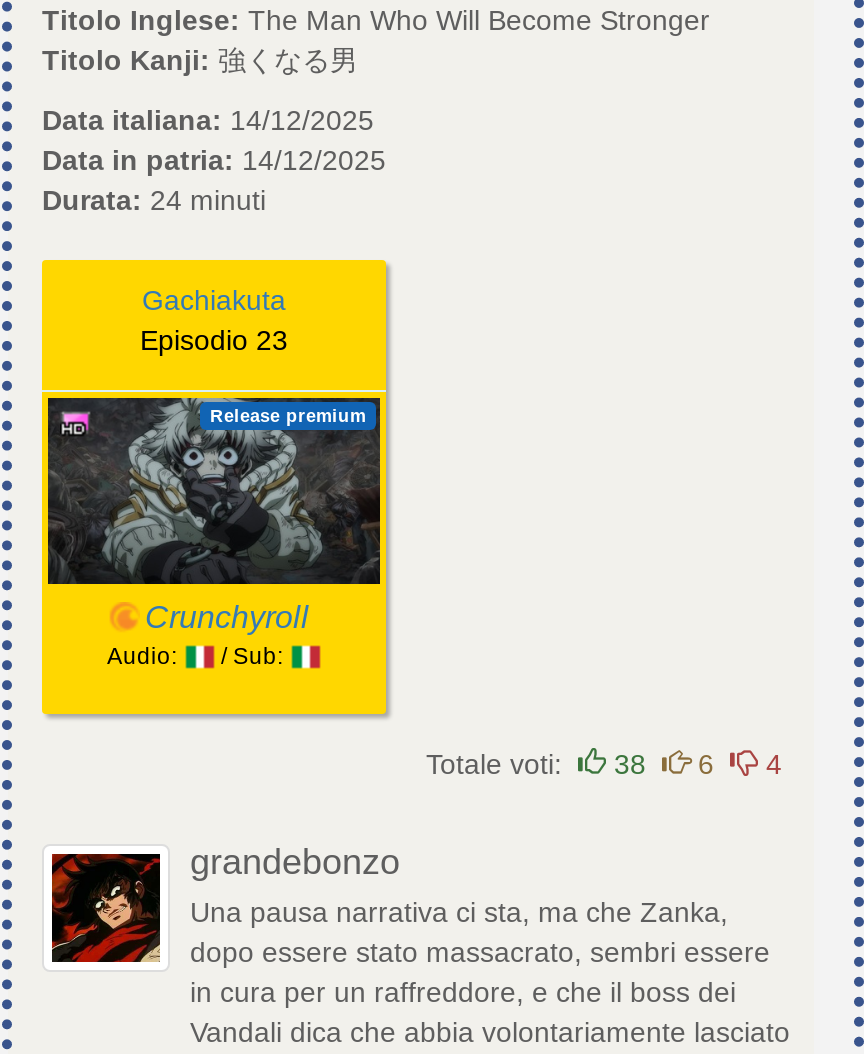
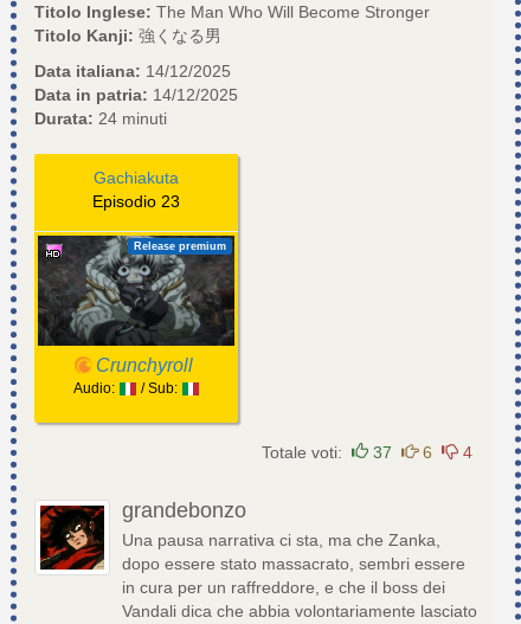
[426,749,782,781] Totale voti: 38 6 4 -> [262,443,472,462] Totale voti: 37 6 4

